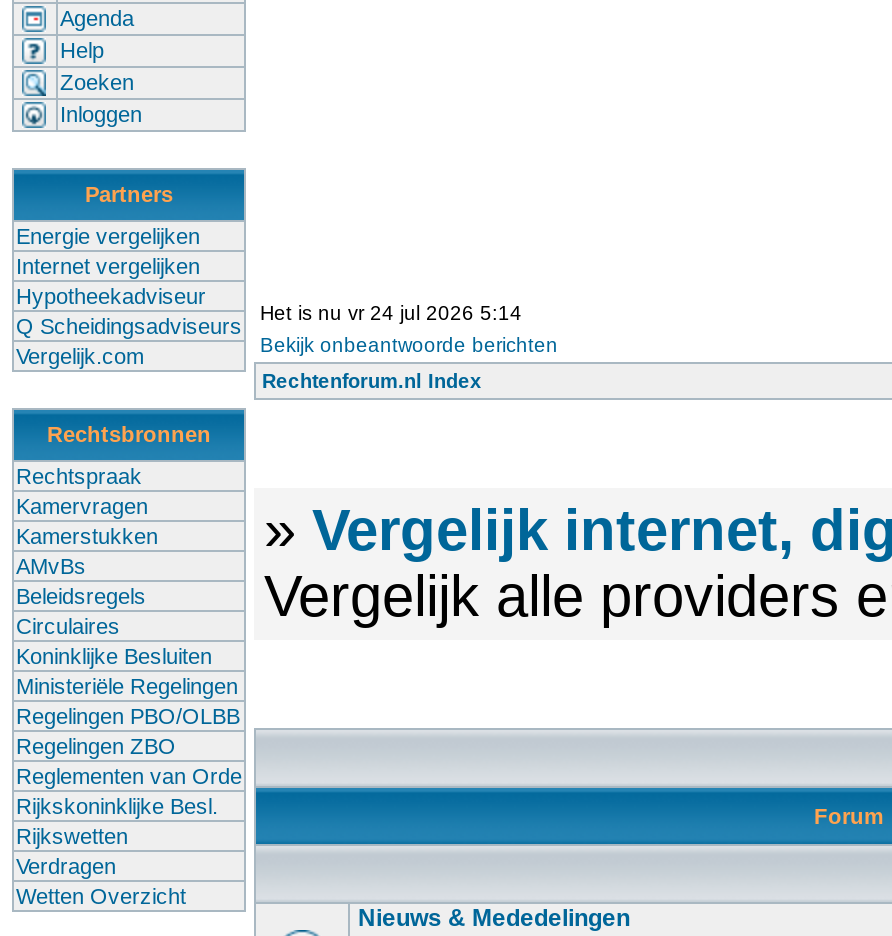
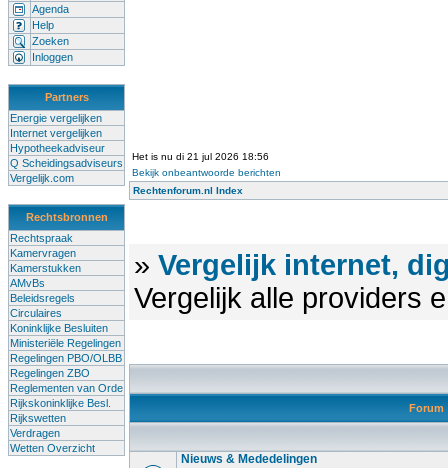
[260,302,522,324] Het is nu vr 24 jul 2026 5:14 -> [132,151,269,162] Het is nu di 21 jul 2026 18:56

